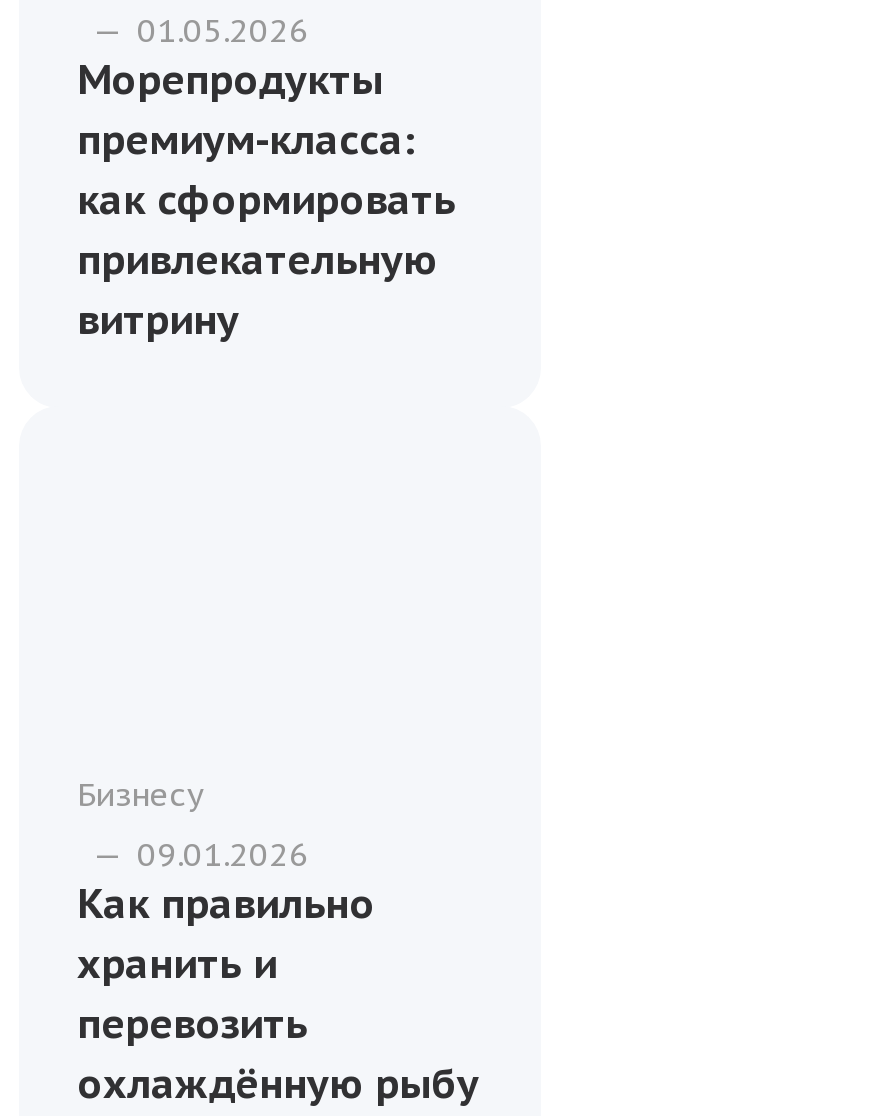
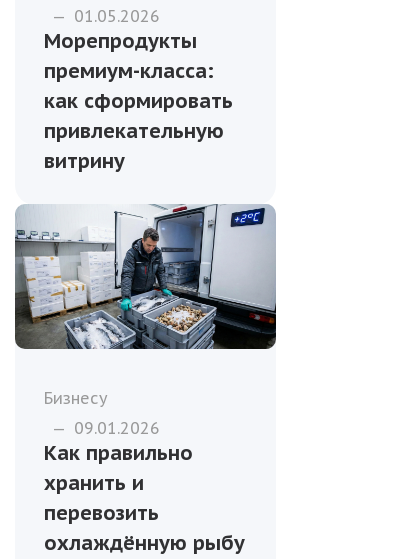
none -> [14,203,277,350] [image]

